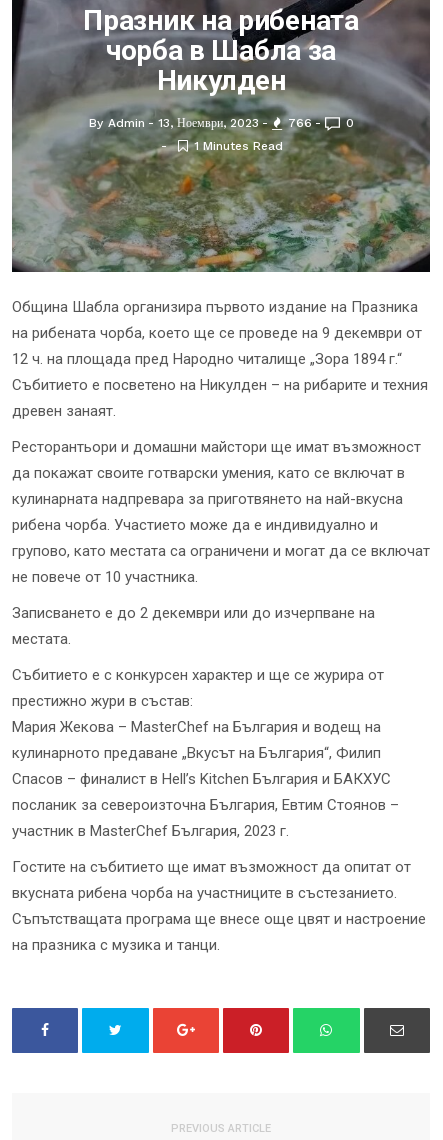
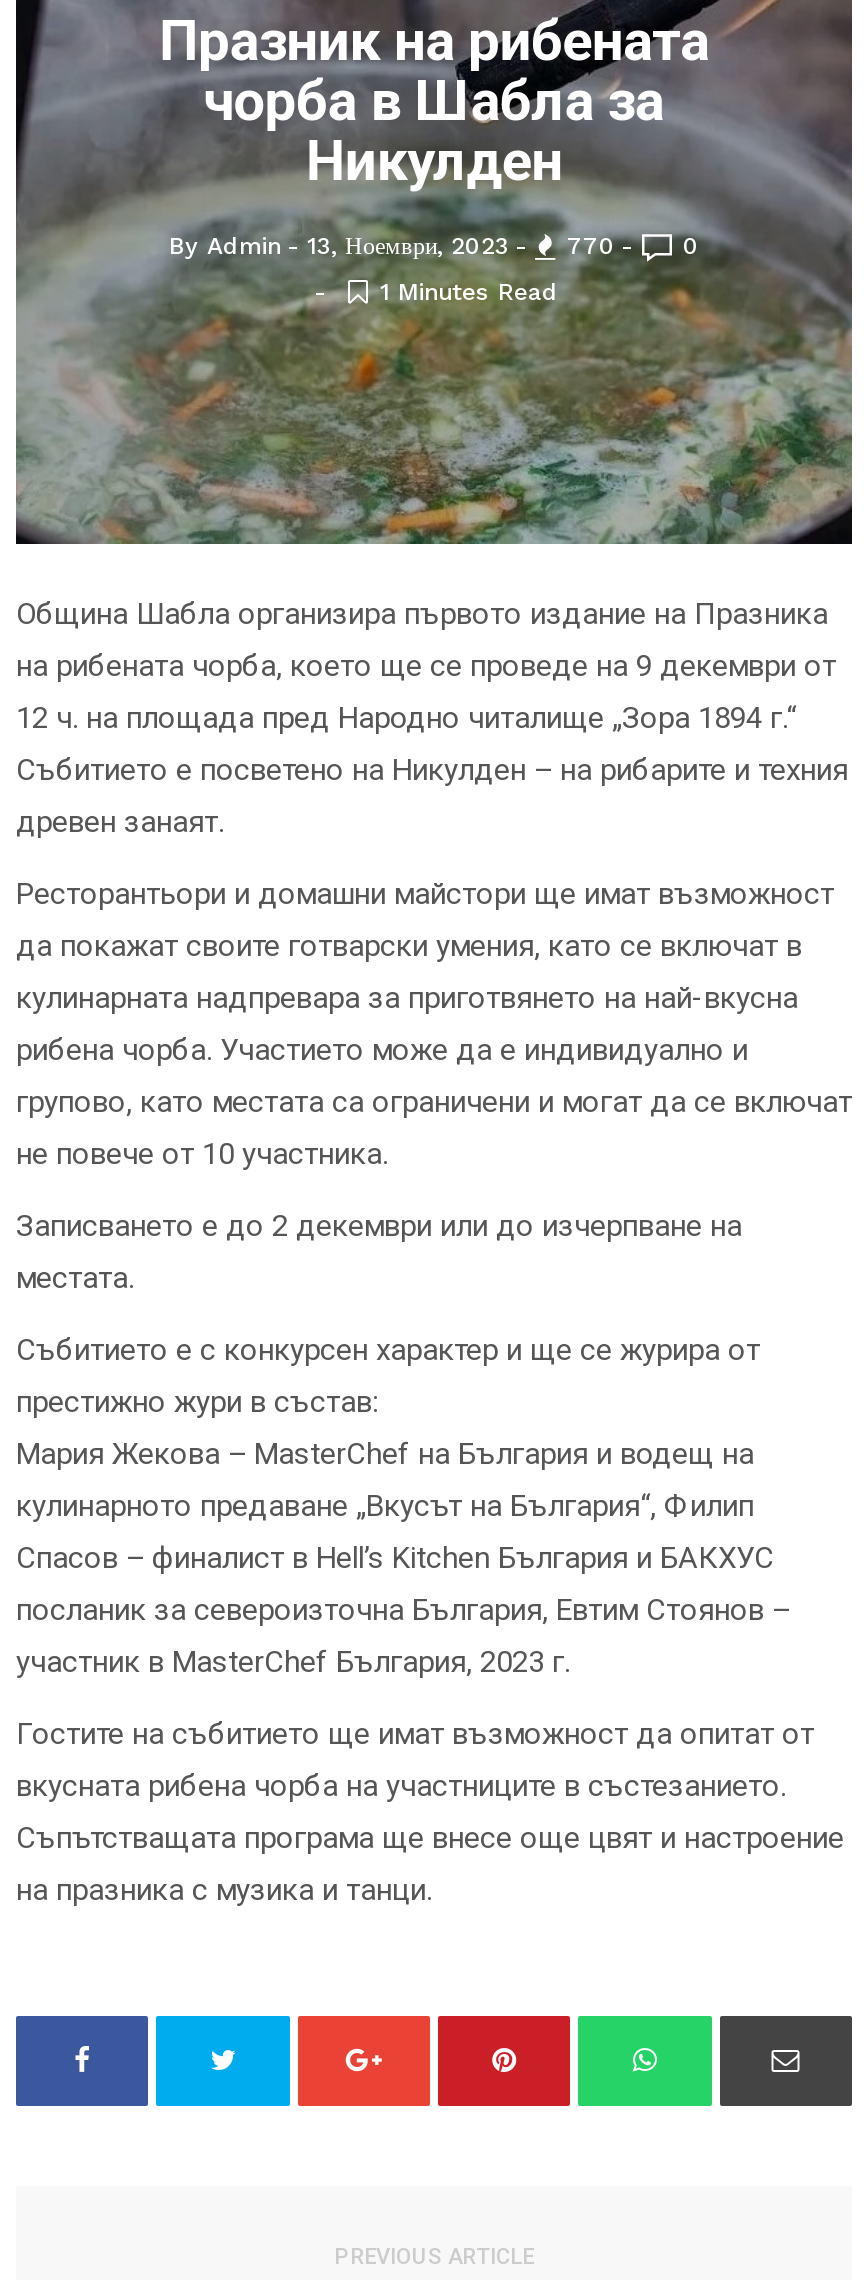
[88,115,311,129] By Admin 13, Ноември, 2023 766 -> [169,231,615,259] By Admin 13, Ноември, 2023 770

